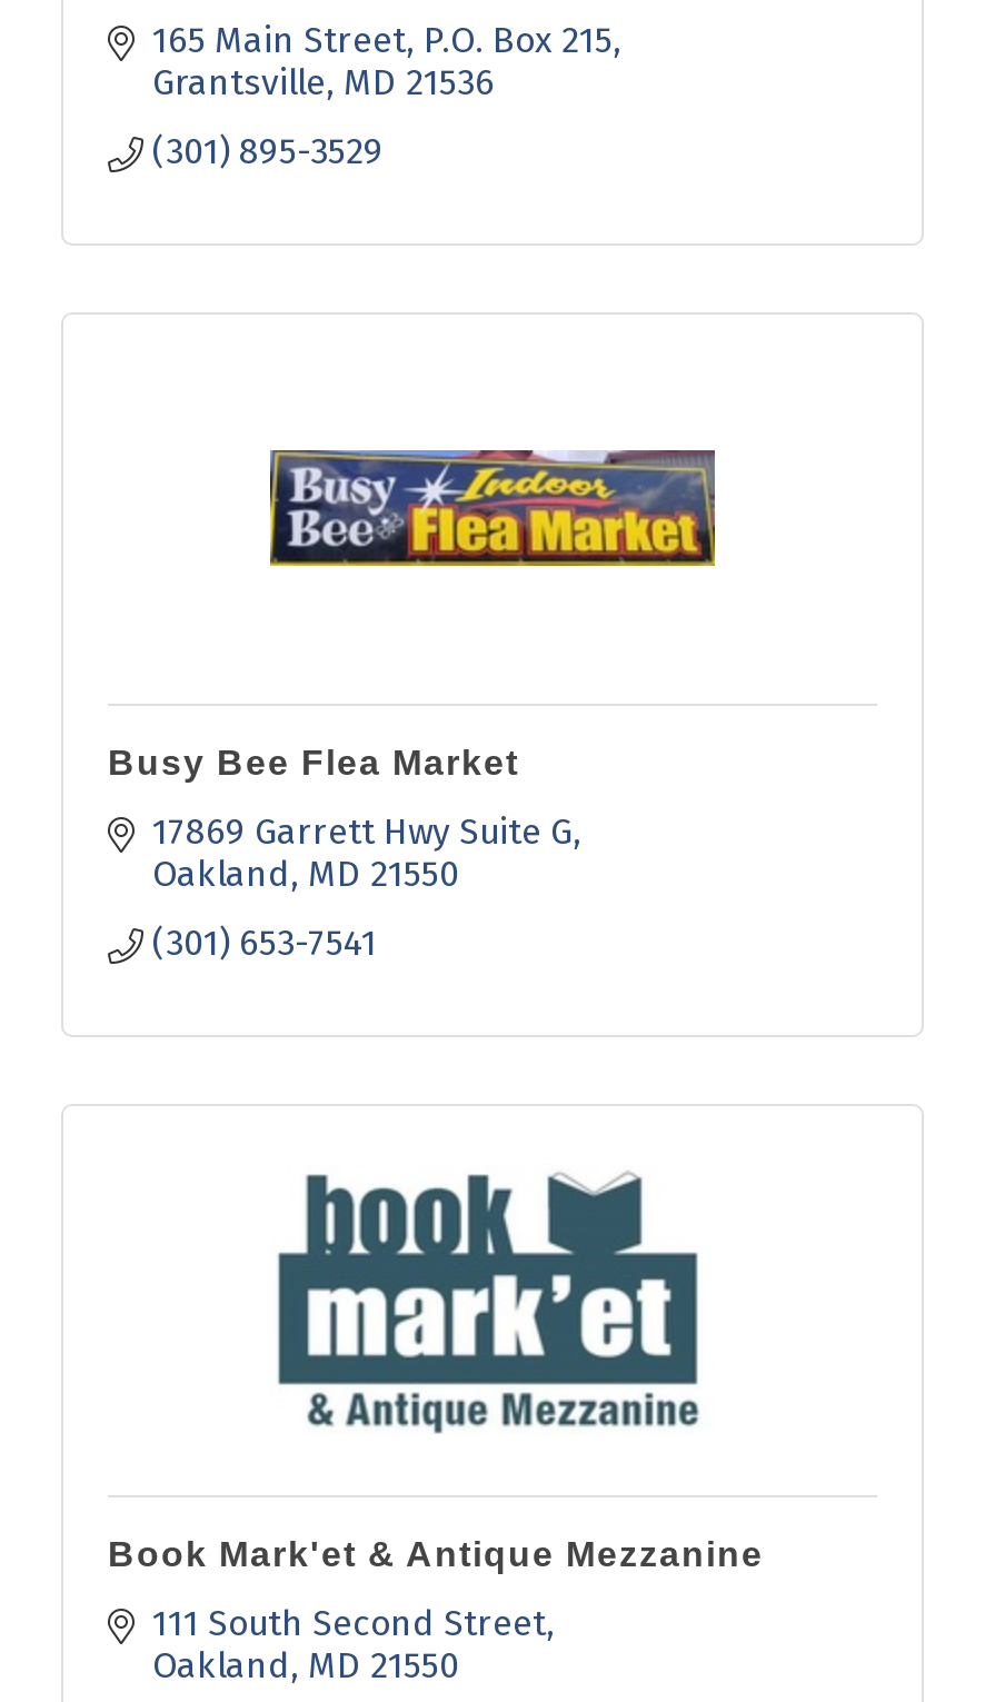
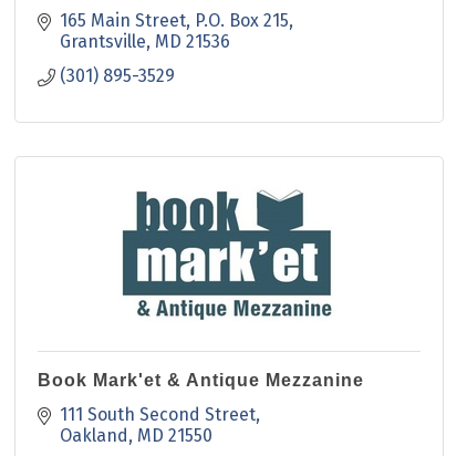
[268,448,717,568] [image] -> none
[108,743,573,963] Busy Bee Flea Market | 17869 Garrett Hwy Suite G | Oakland MD 21550 | (301) 653-7541 -> none

